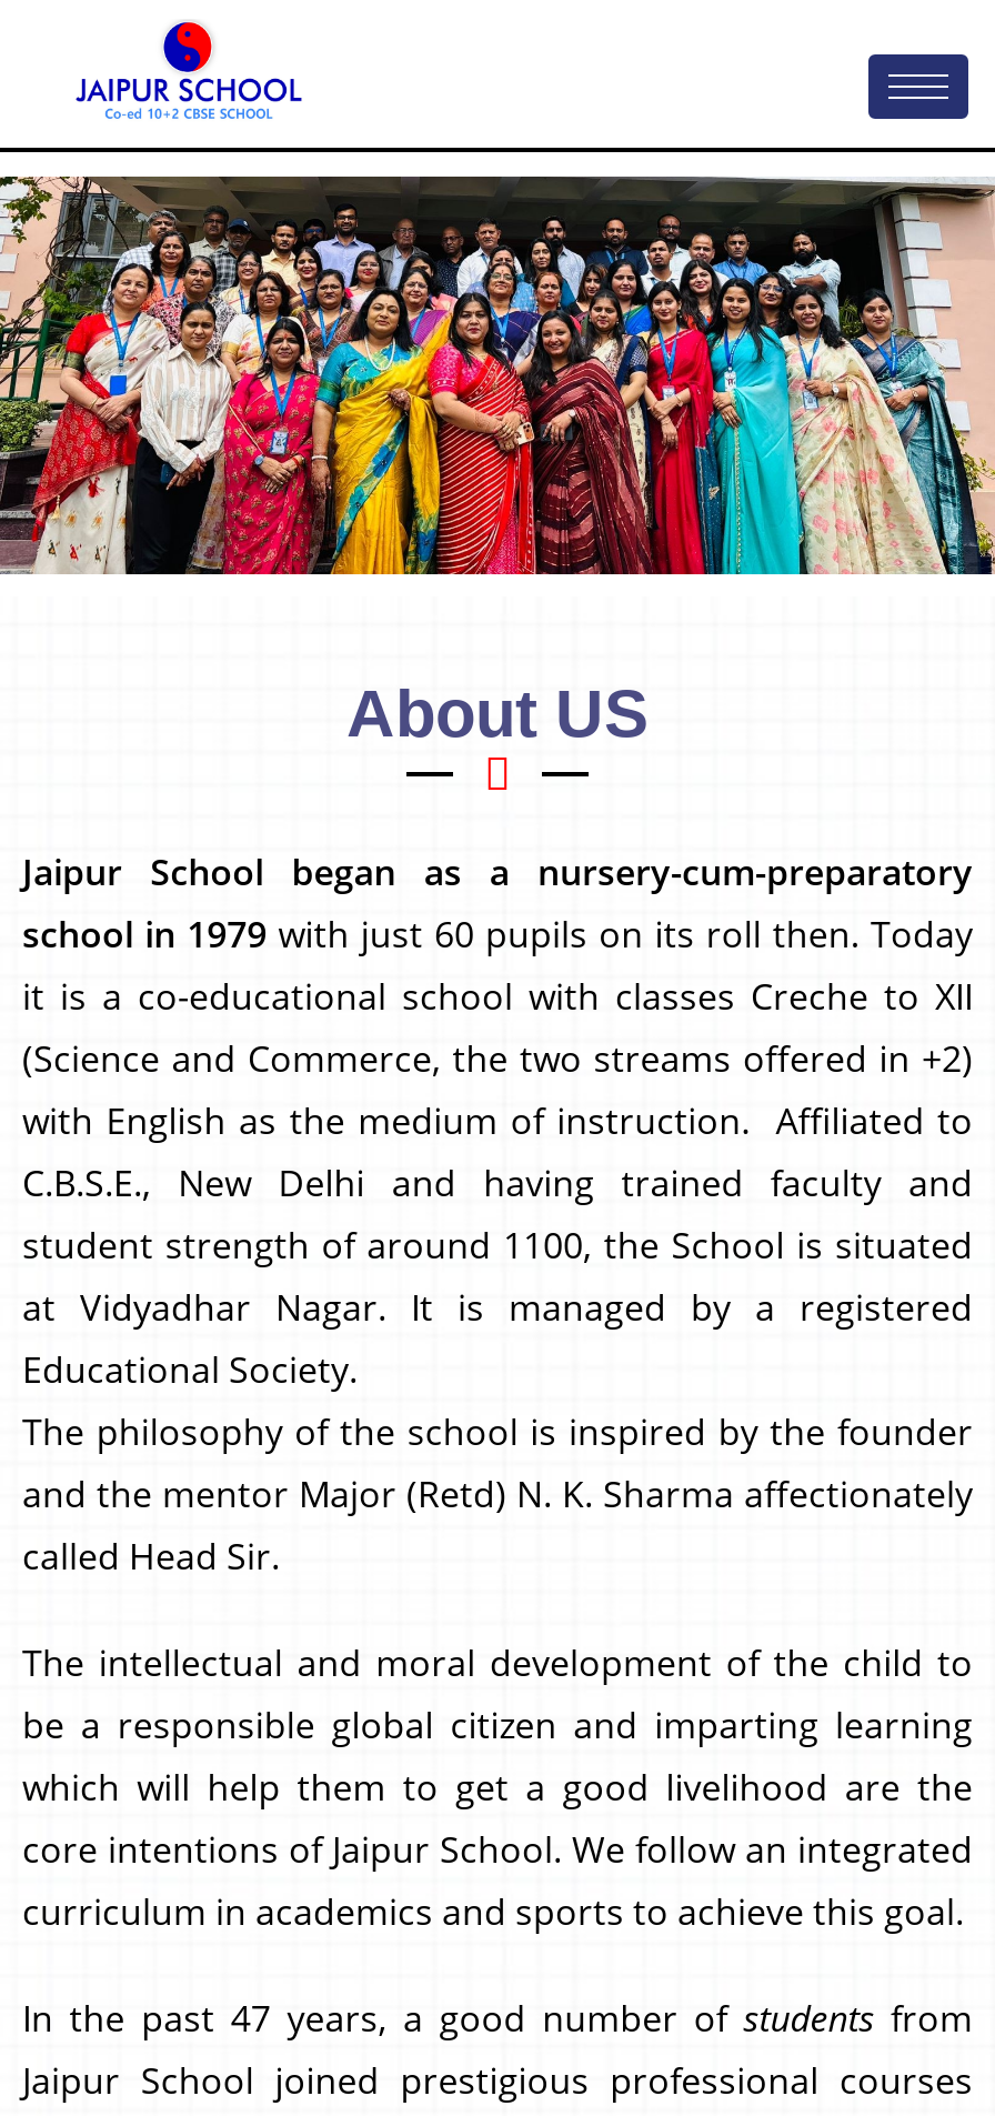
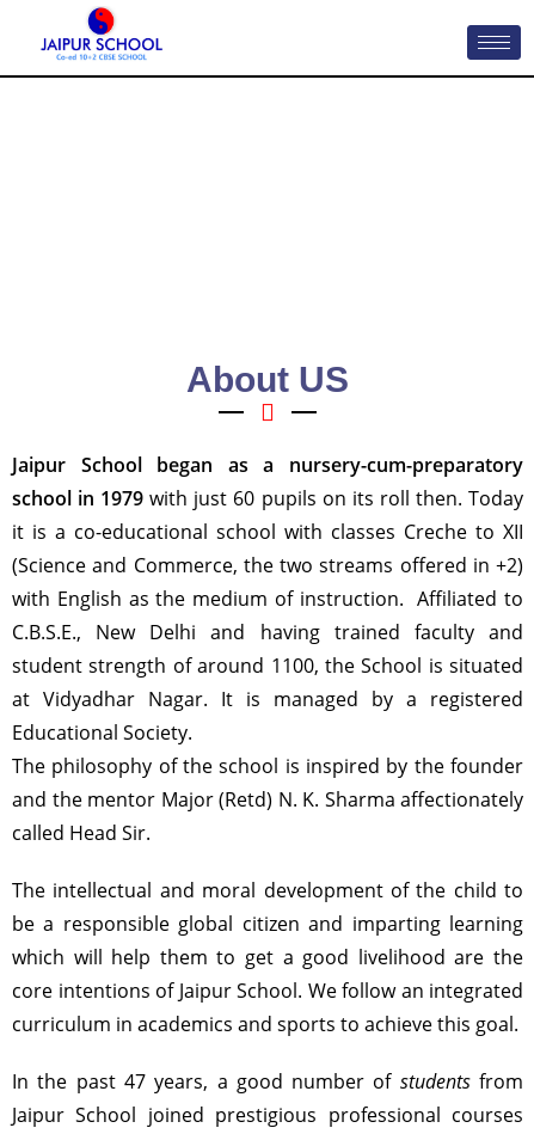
[7,174,988,576] [image] -> none

